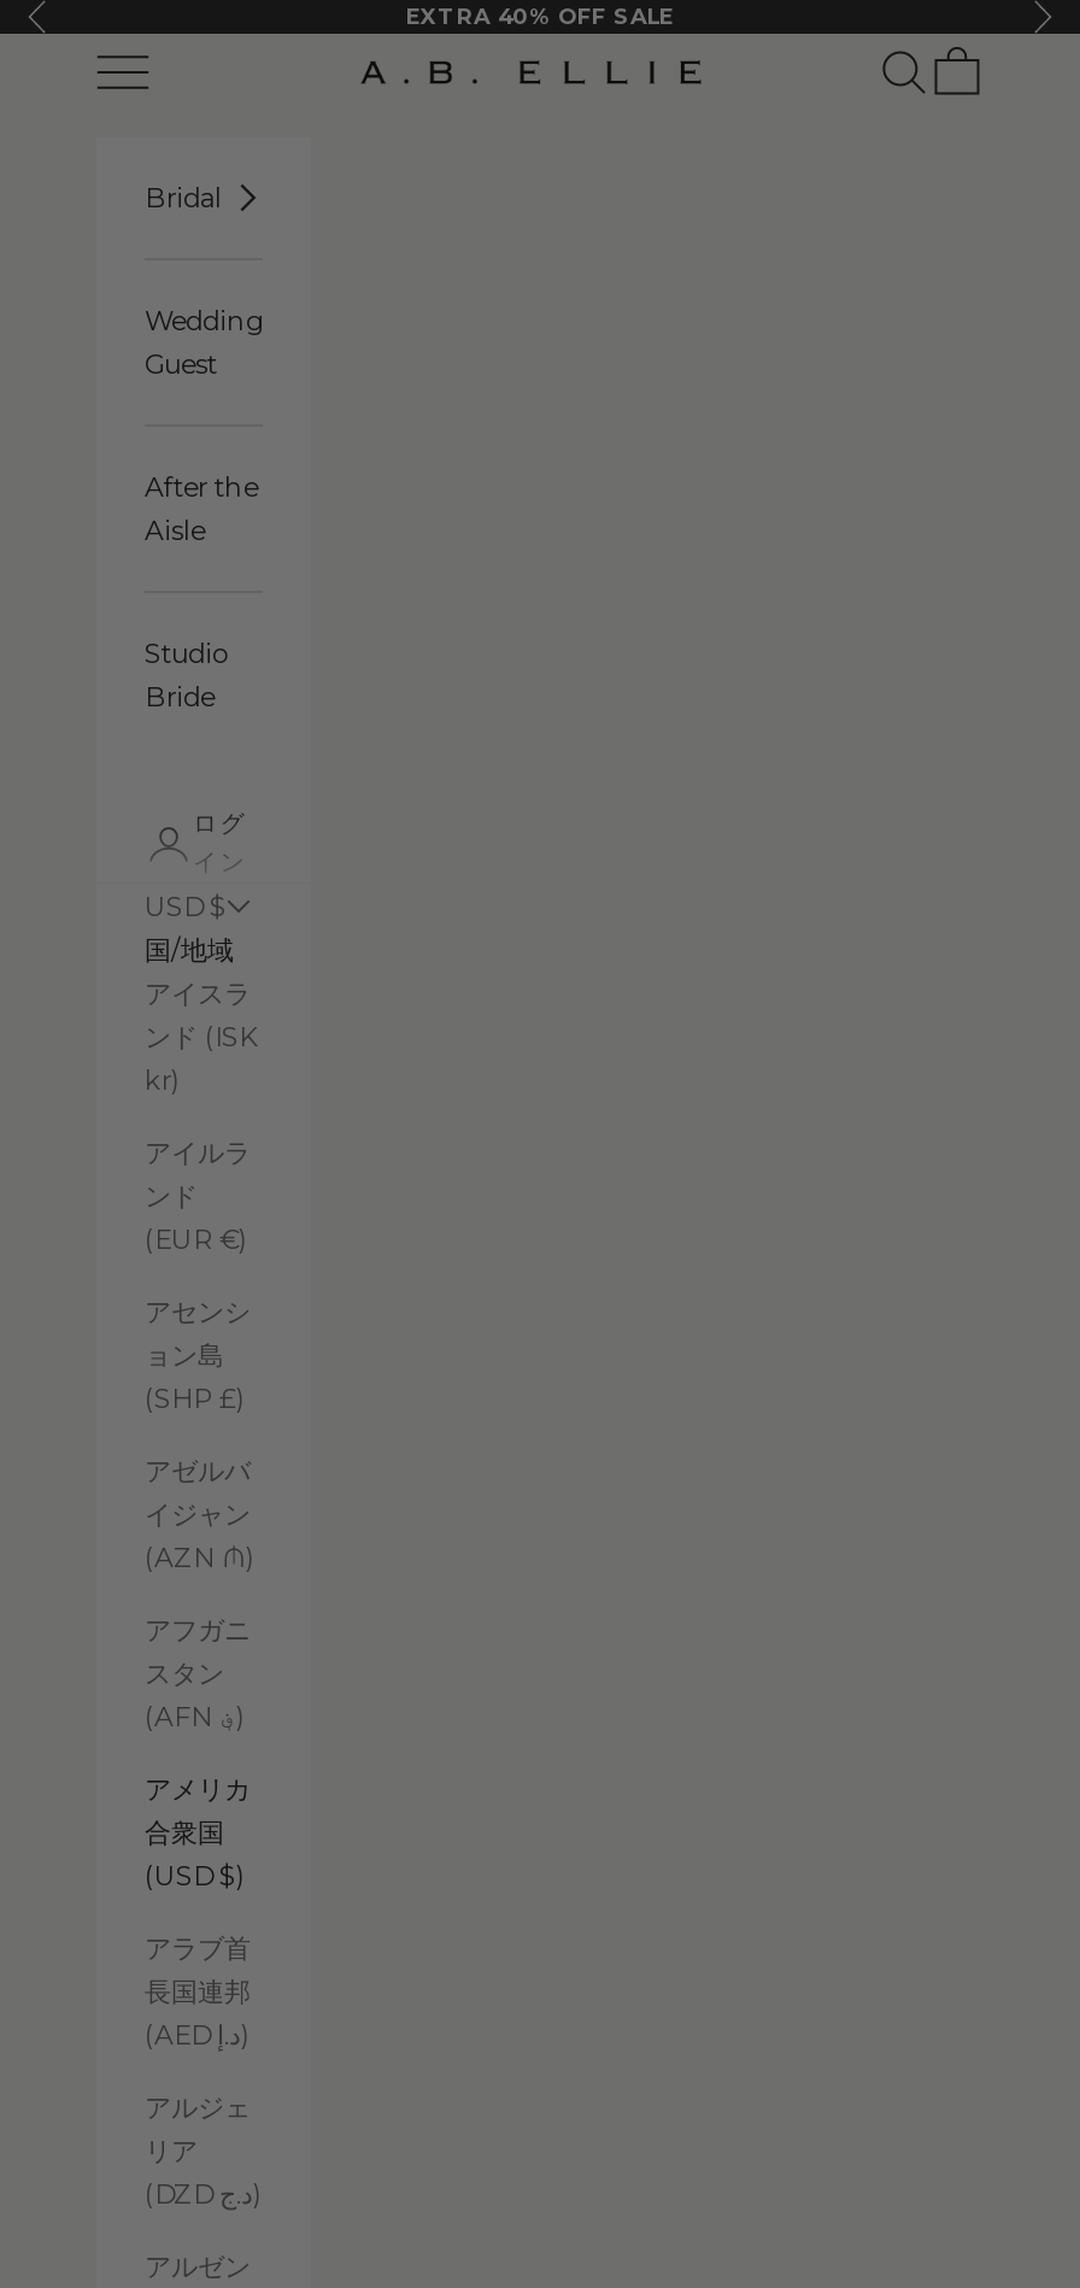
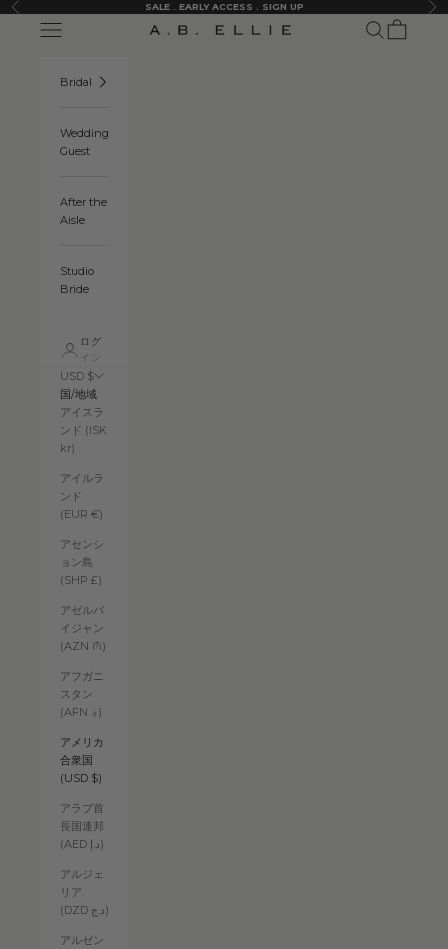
[406,2,674,29] EXTRA 40% OFF SALE -> [144,1,303,12] SALE . EARLY ACCESS . SIGN UP

